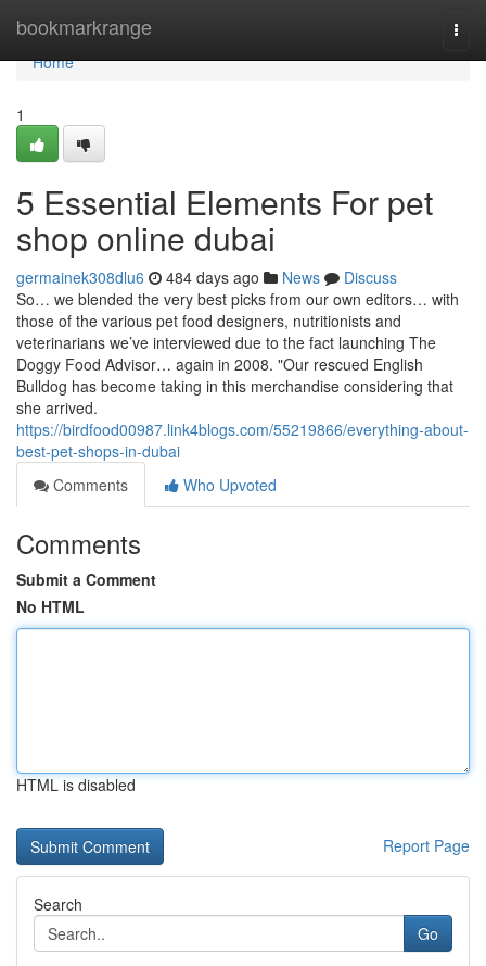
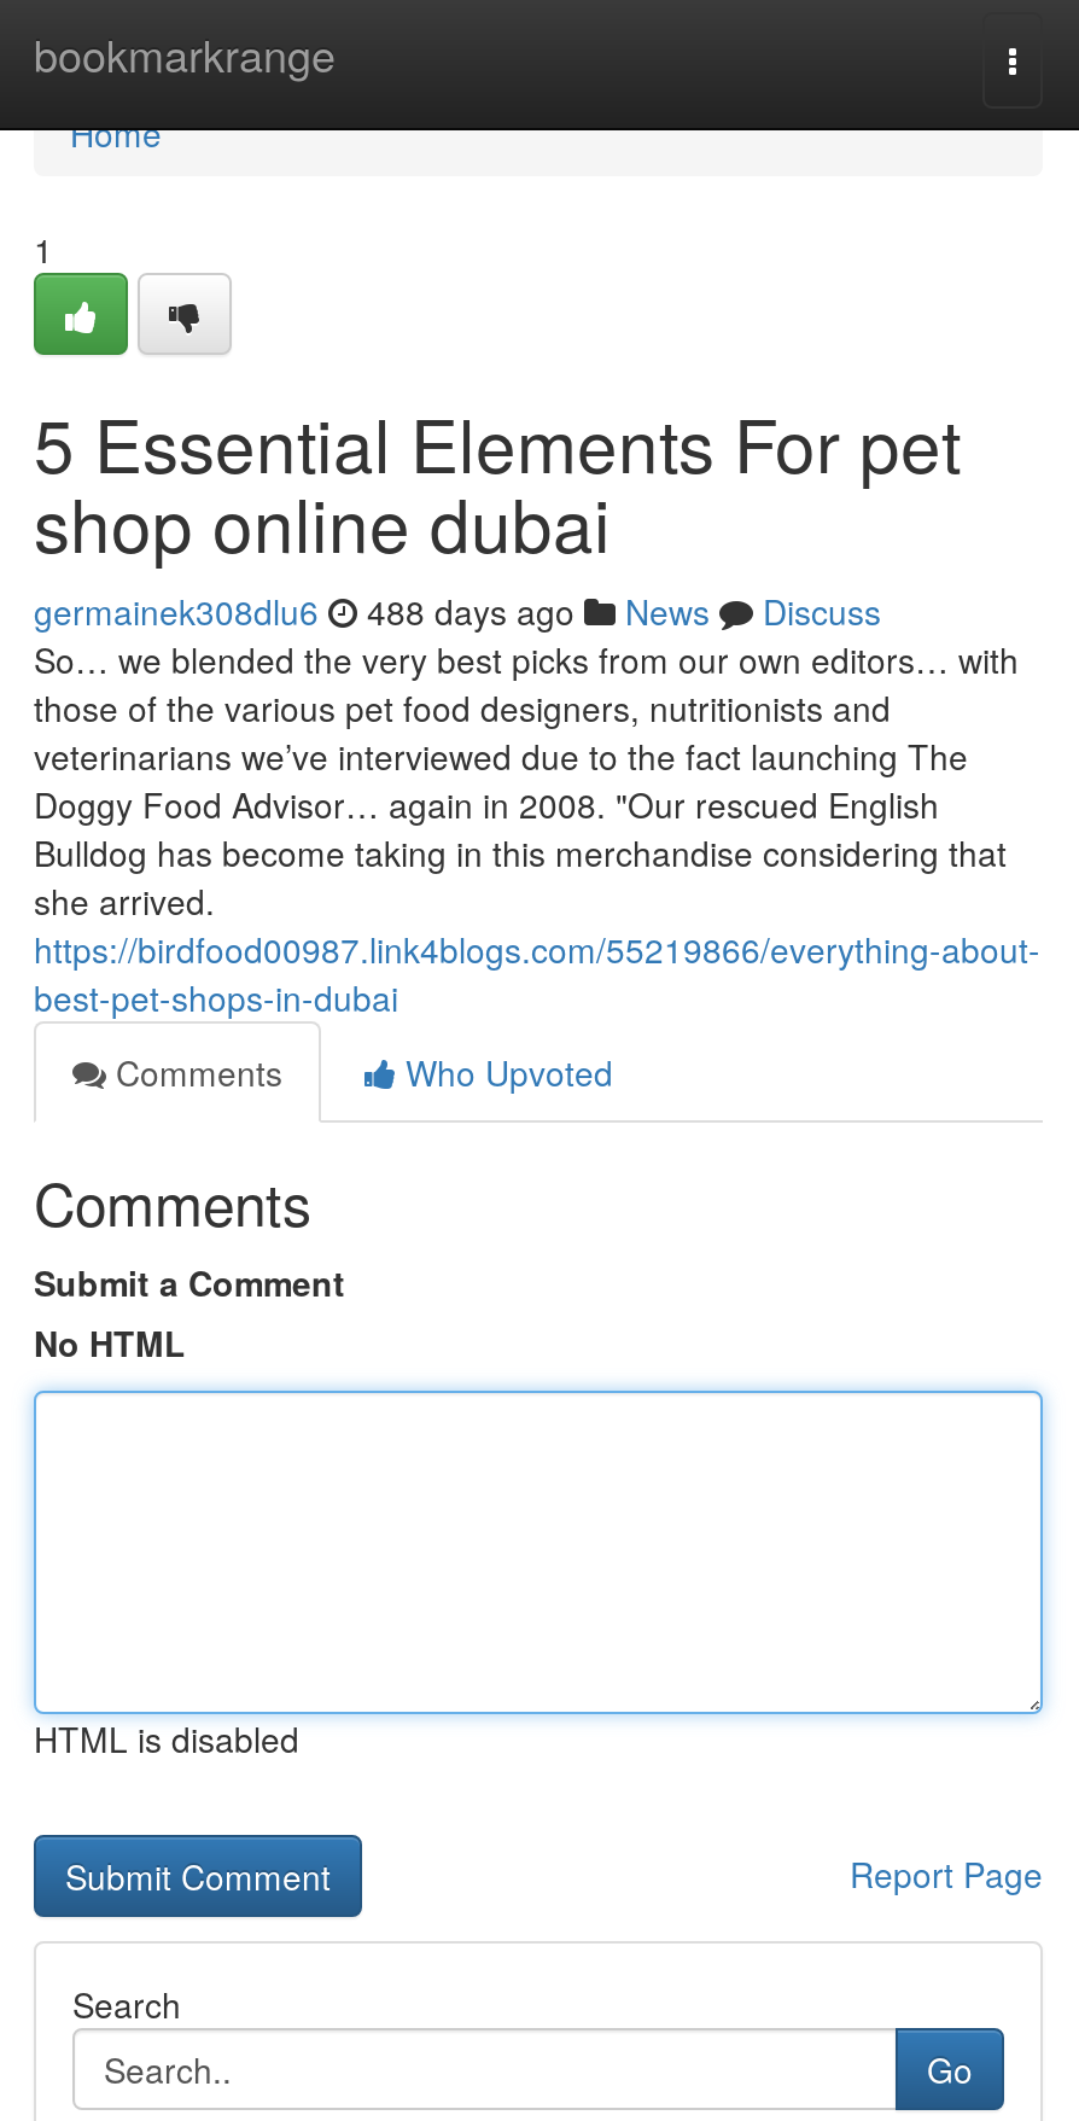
[16,266,397,288] germainek308dlu6 484 days ago News Discuss -> [34,587,881,635] germainek308dlu6 488 days ago News Discuss

